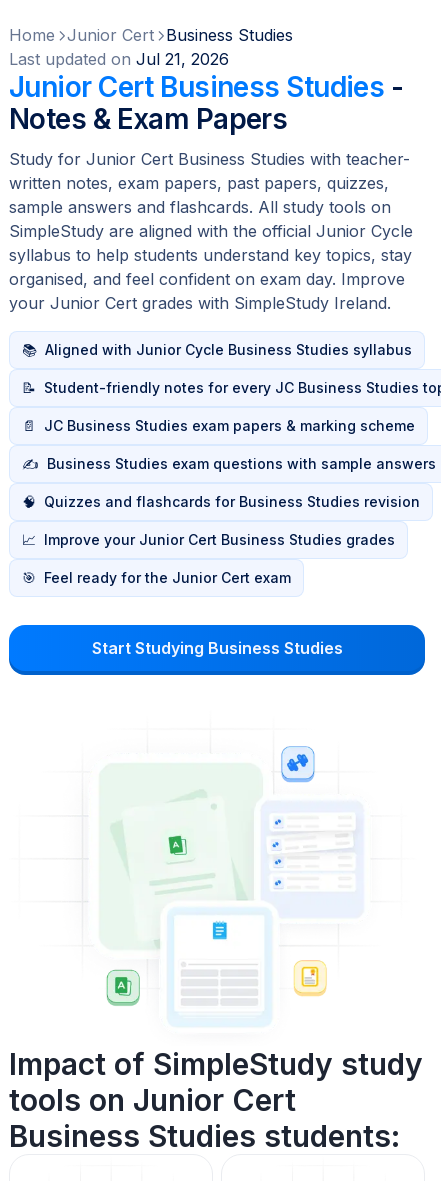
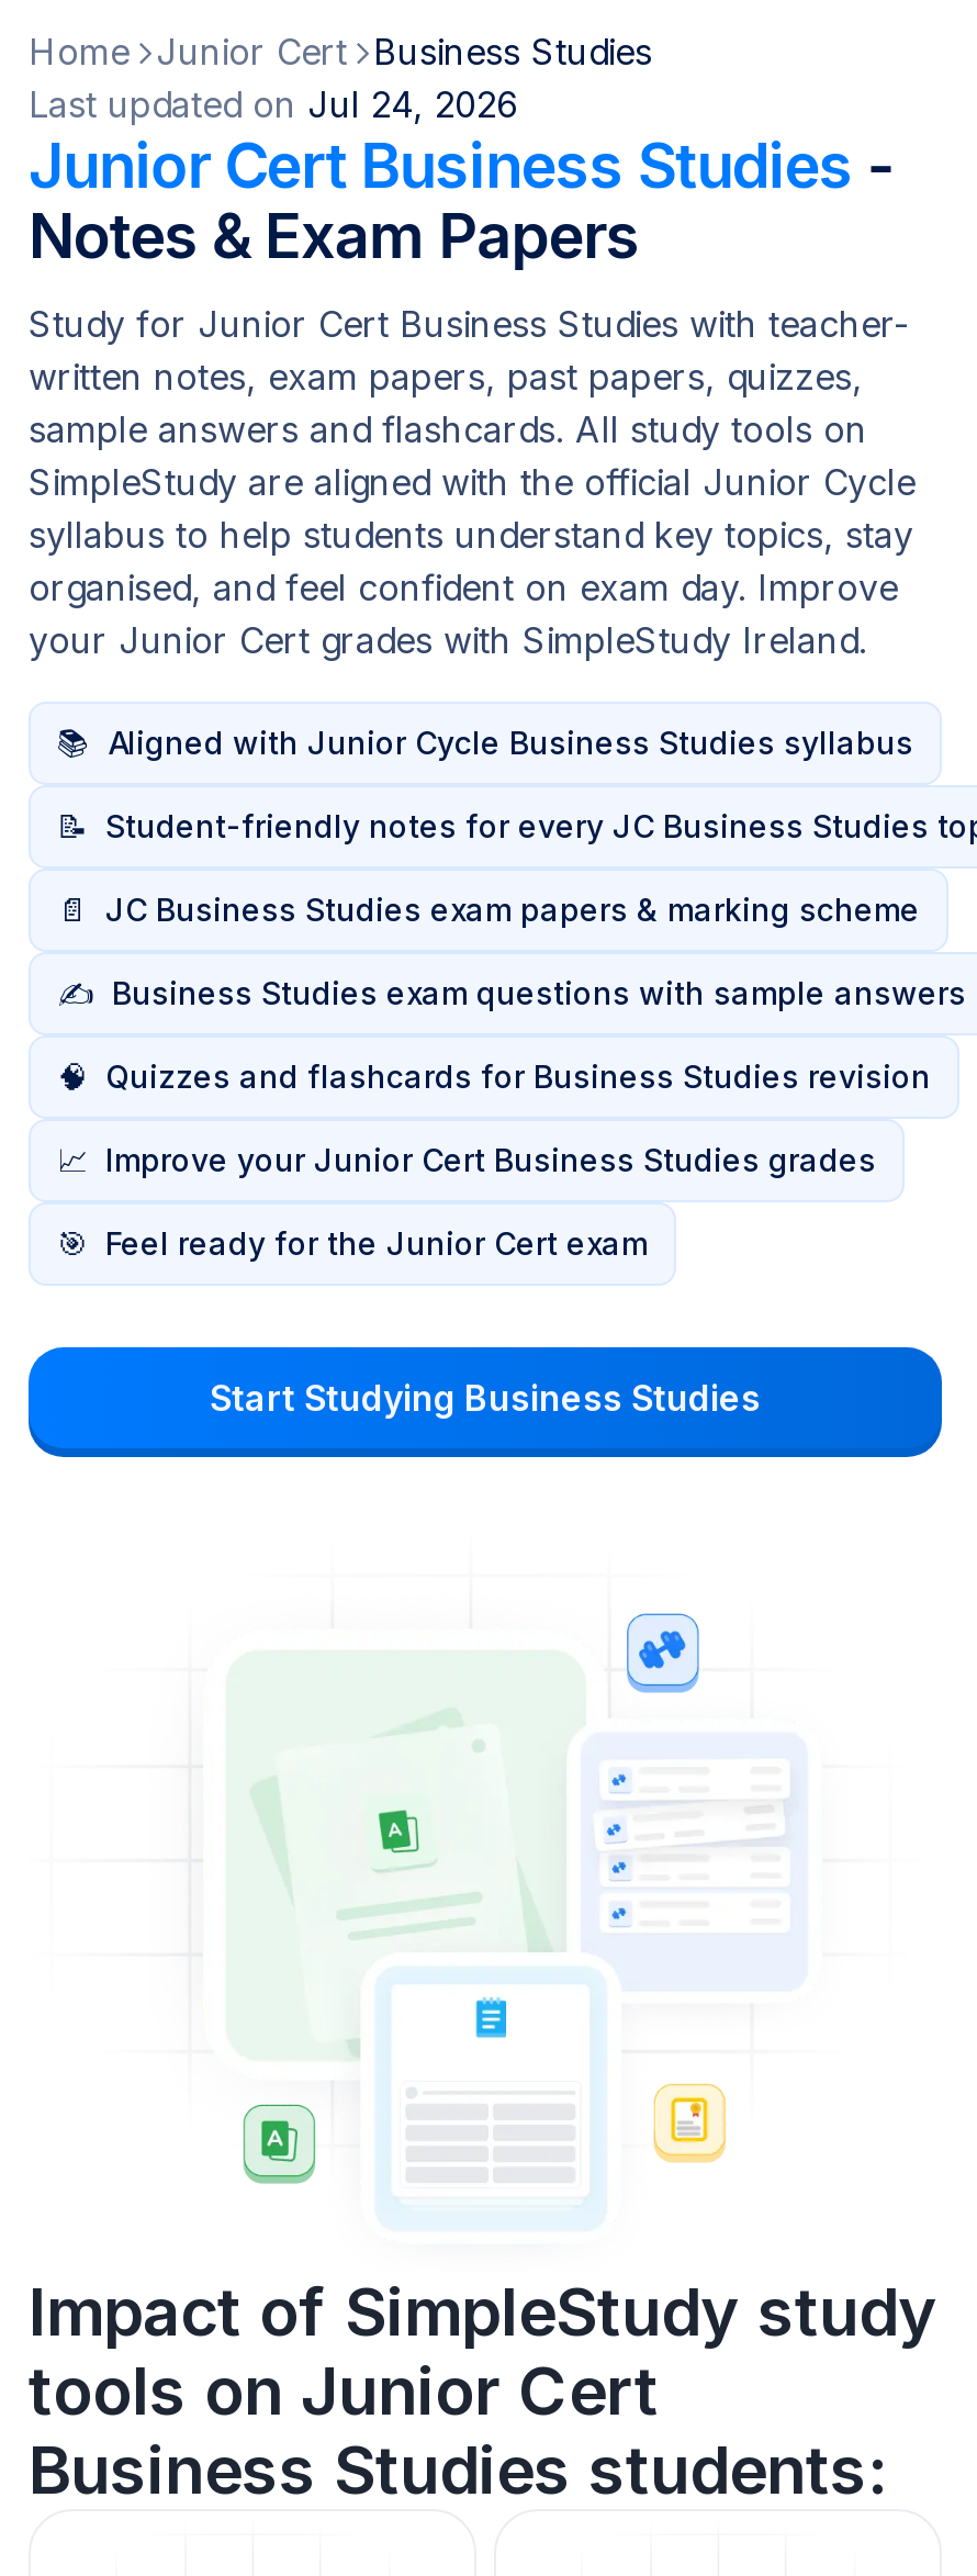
[9,49,229,69] Last updated on Jul 21, 2026 -> [29,82,518,126] Last updated on Jul 24, 2026

